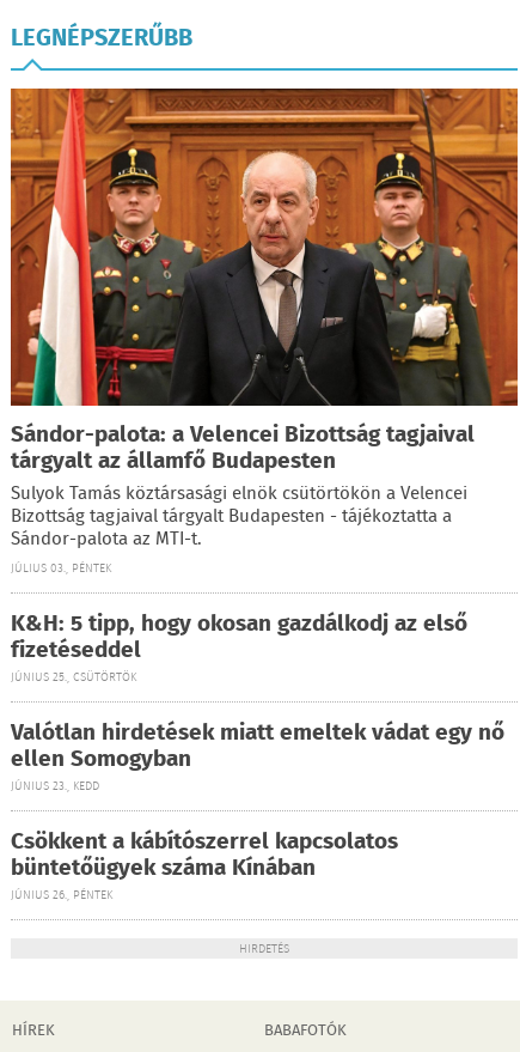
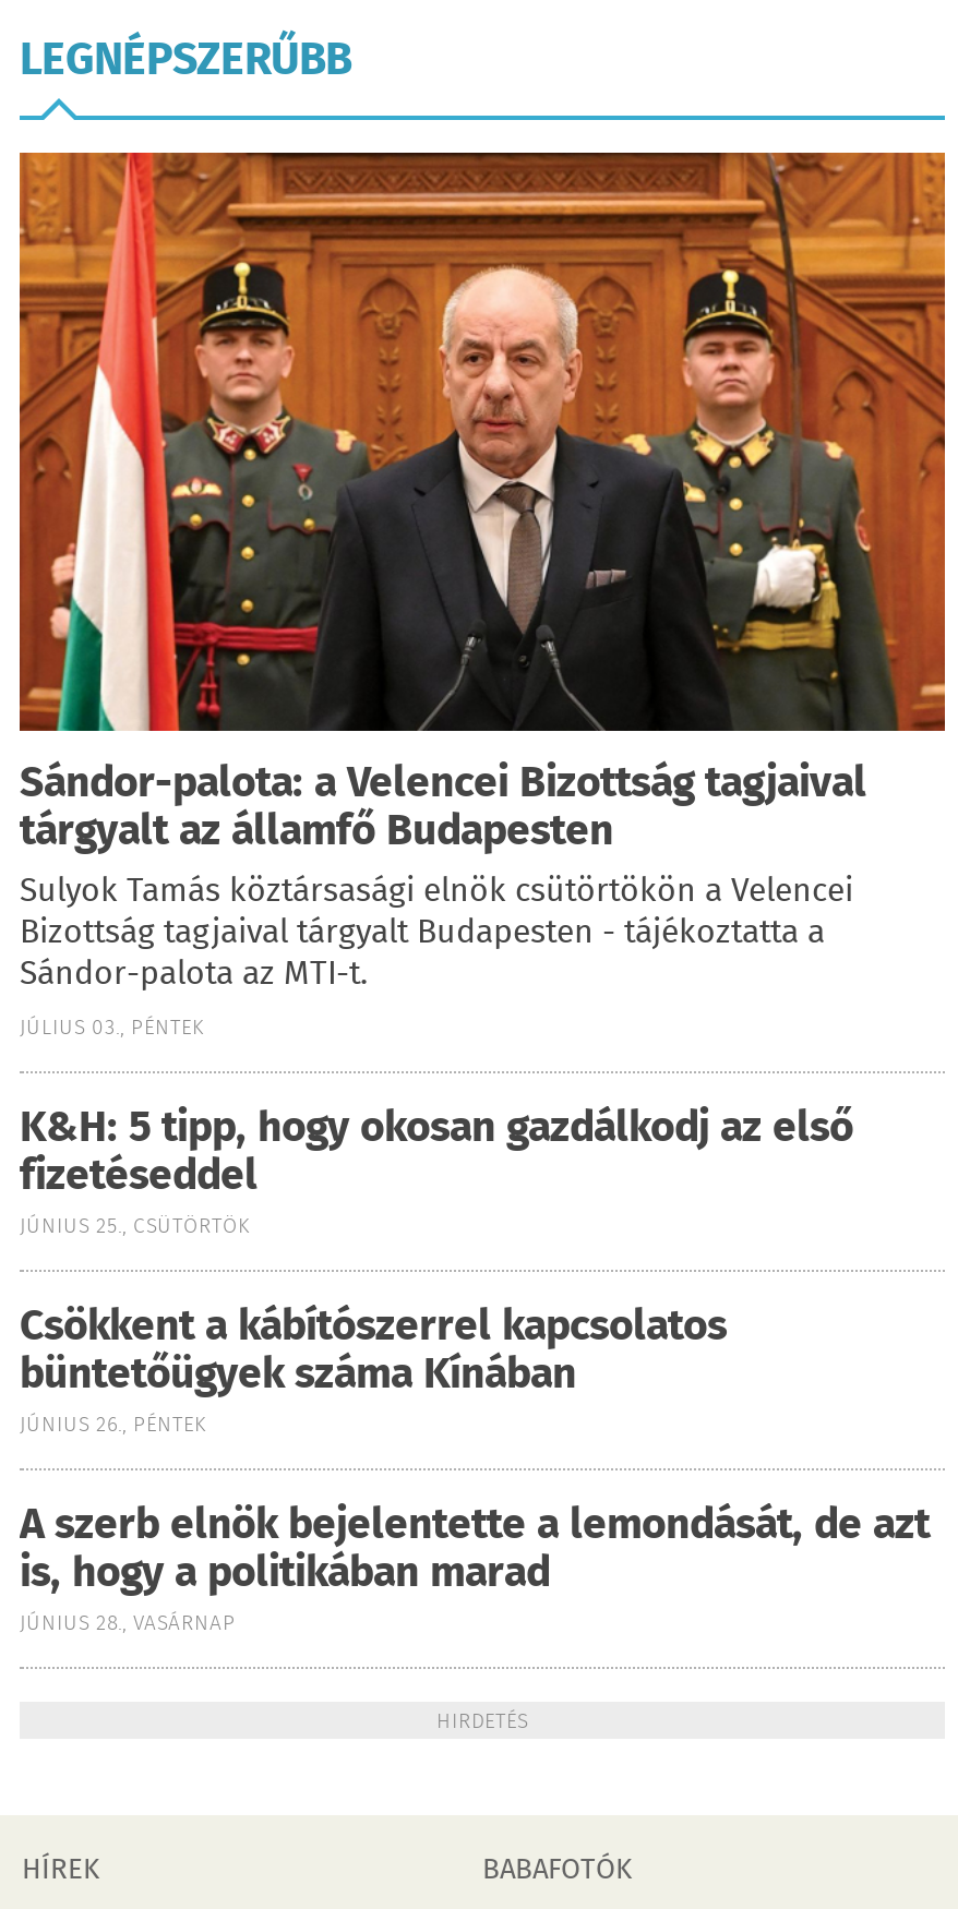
[11,716,504,796] Valótlan hirdetések miatt emeltek vádat egy nő | ellen Somogyban | JÚNIUS 23., KEDD -> none
moved [11,825,398,905] -> [20,1296,727,1442]: Csökkent a kábítószerrel kapcsolatos | büntetőügyek száma Kínában | JÚNIUS 26., PÉNTEK
none -> [20,1494,930,1641] A szerb elnök bejelentette a lemondását, de azt | is, hogy a politikában marad | JÚNIUS 28., VASÁRNAP

